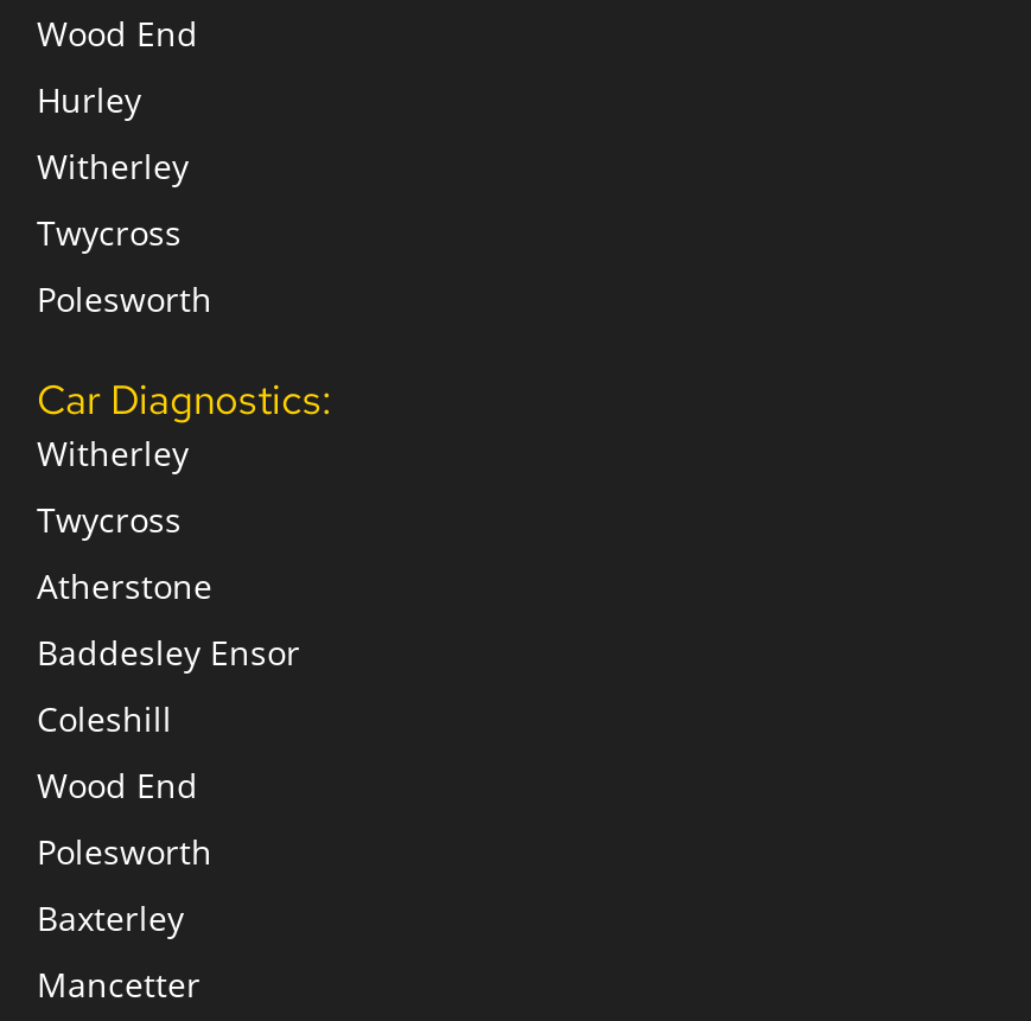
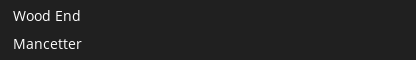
[37,77,331,940] Hurley | Witherley | Twycross | Polesworth | Car Diagnostics: | Witherley | Twycross | Atherstone | Baddesley Ensor | Coleshill | Wood End | Polesworth | Baxterley -> none

